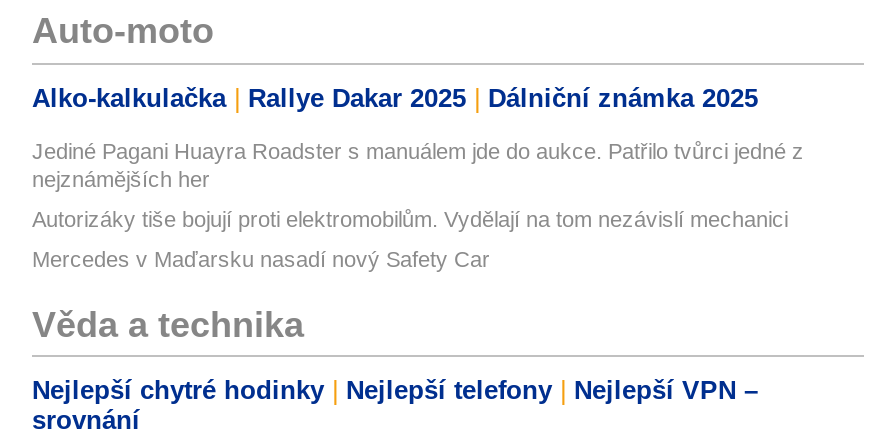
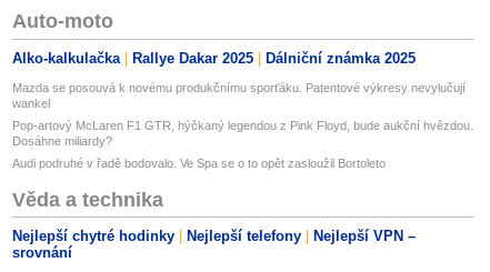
[32,139,804,191] Jediné Pagani Huayra Roadster s manuálem jde do aukce. Patřilo tvůrci jedné z | nejznámějších her -> [12,81,466,110] Mazda se posouvá k novému produkčnímu sporťáku. Patentové výkresy nevylučují | wankel
[32,207,788,231] Autorizáky tiše bojují proti elektromobilům. Vydělají na tom nezávislí mechanici -> [12,119,473,148] Pop-artový McLaren F1 GTR, hýčkaný legendou z Pink Floyd, bude aukční hvězdou. | Dosáhne miliardy?
[32,247,490,271] Mercedes v Maďarsku nasadí nový Safety Car -> [12,157,386,170] Audi podruhé v řadě bodovalo. Ve Spa se o to opět zasloužil Bortoleto

